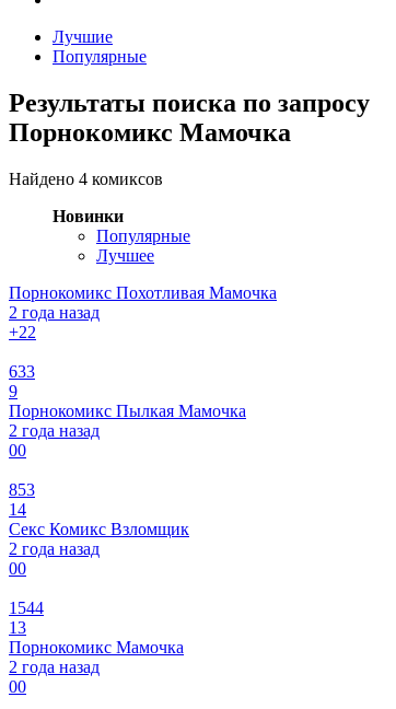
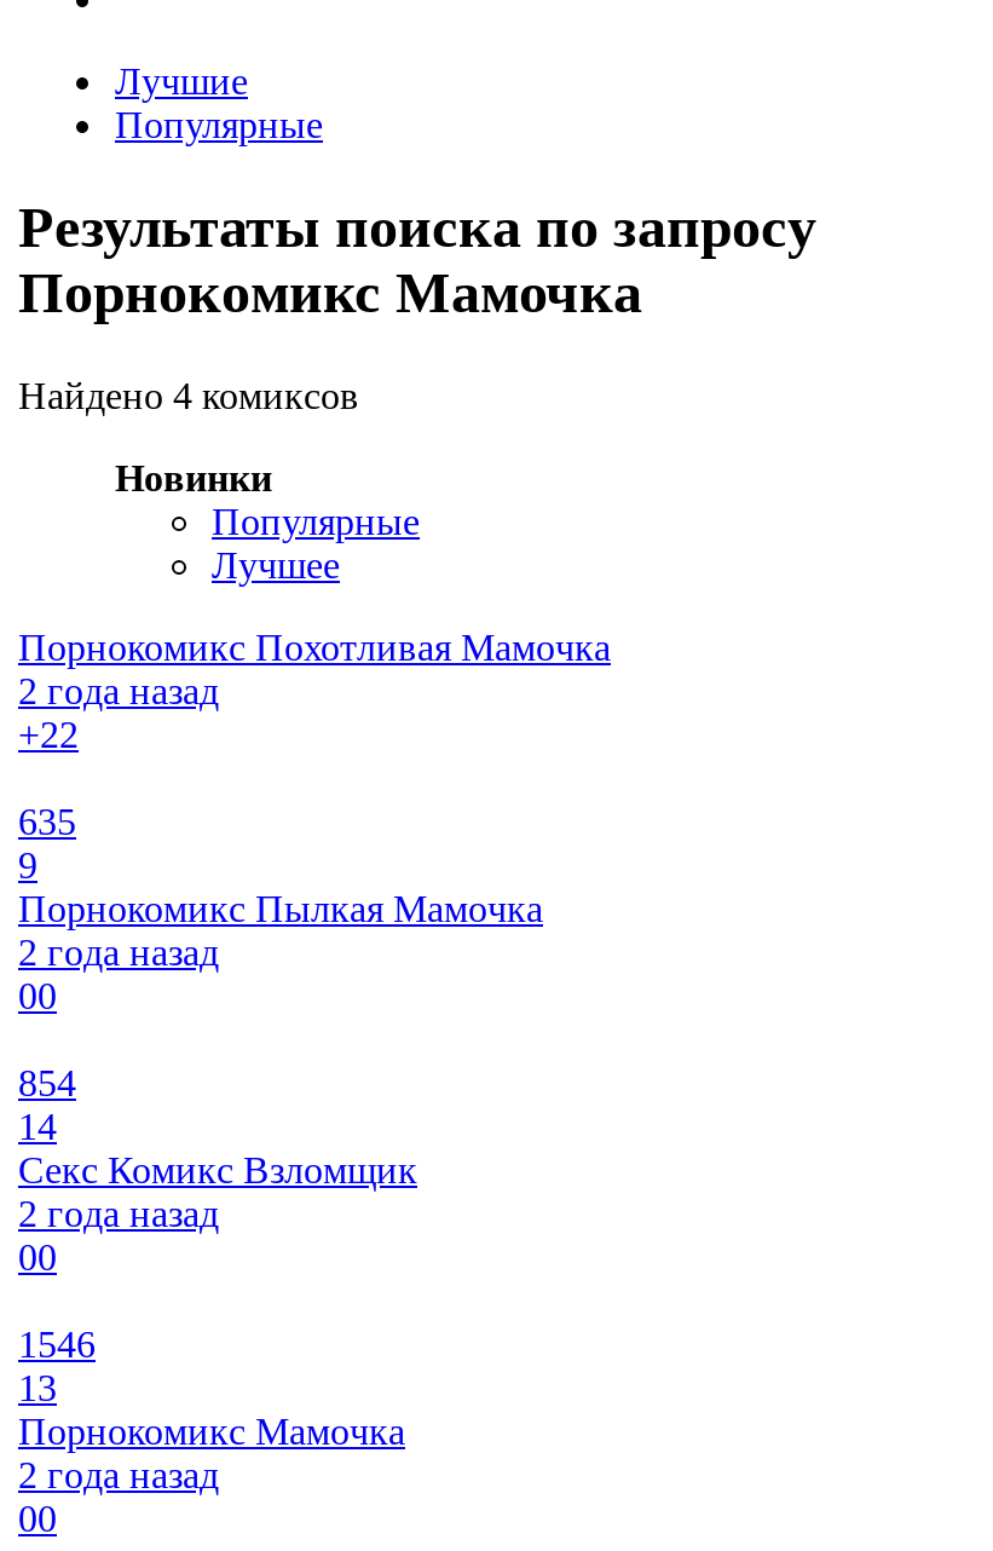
[9,362,35,381] 633 -> [18,800,76,842] 635
[9,480,35,499] 853 -> [18,1062,76,1103] 854
[9,598,44,617] 1544 -> [18,1323,96,1364] 1546

